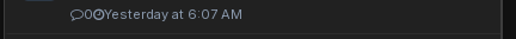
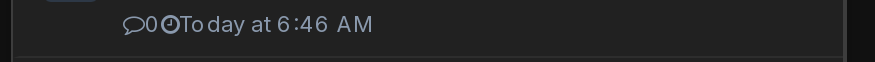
[104,6,242,22] Yesterday at 6:07 AM -> [179,10,373,38] Today at 6:46 AM

